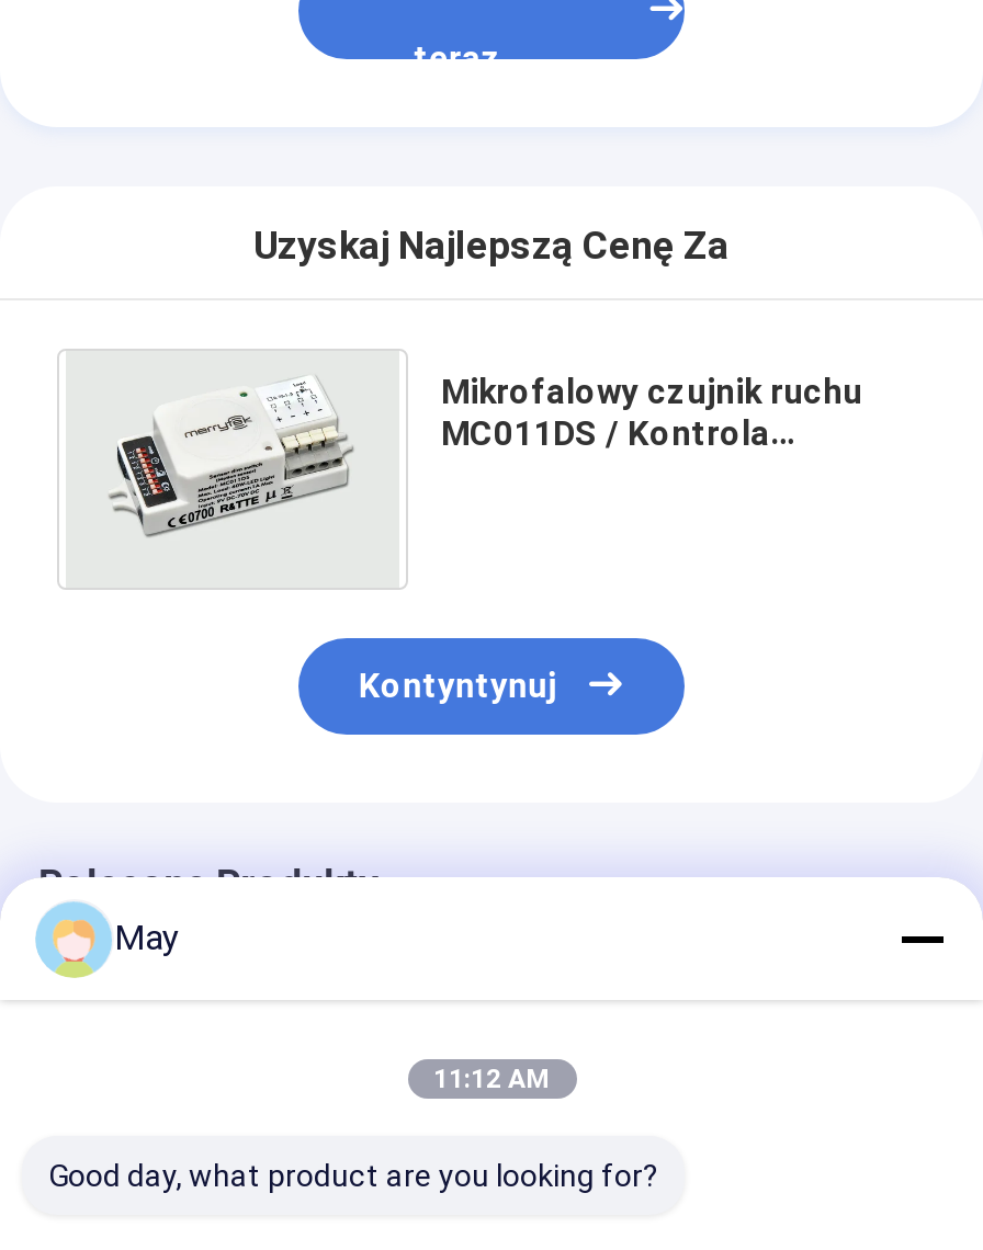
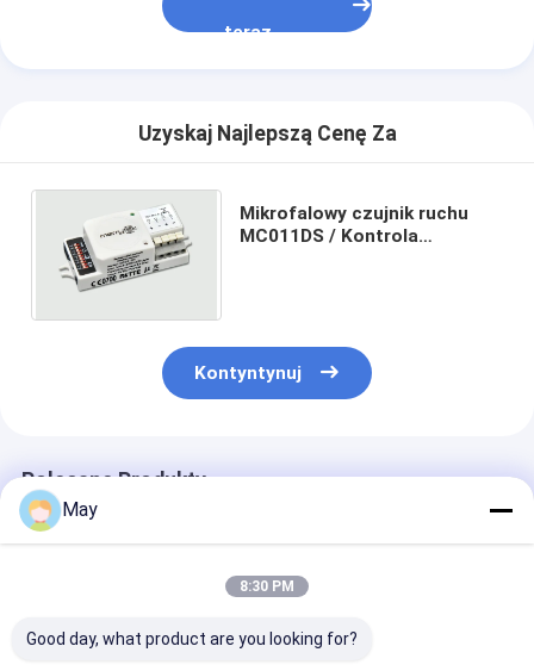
[433,1064,550,1094] 11:12 AM -> [240,578,294,595] 8:30 PM

